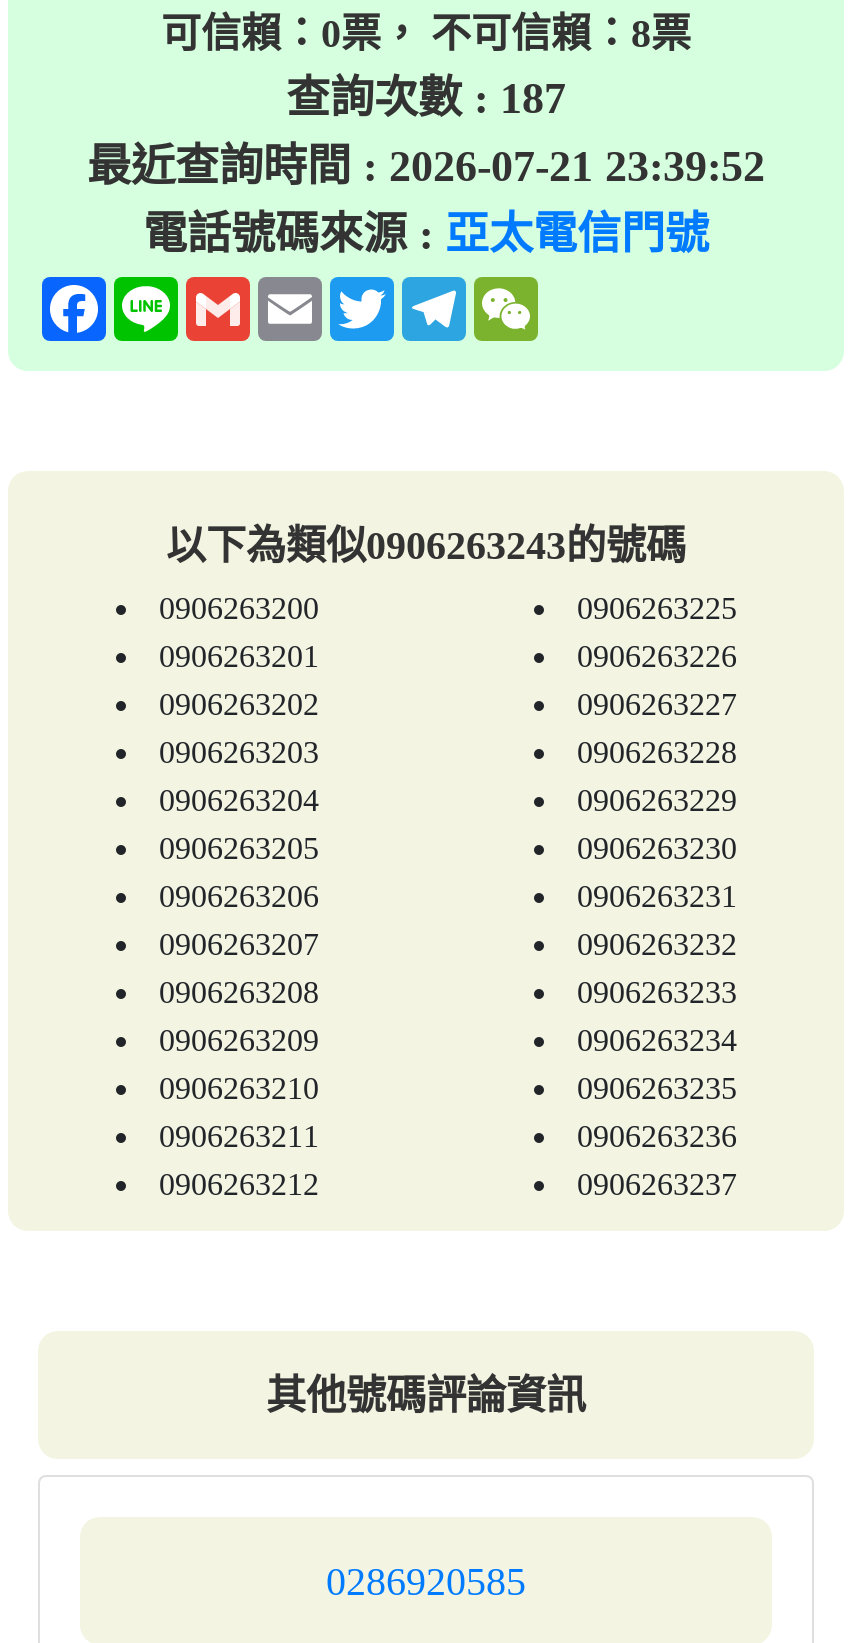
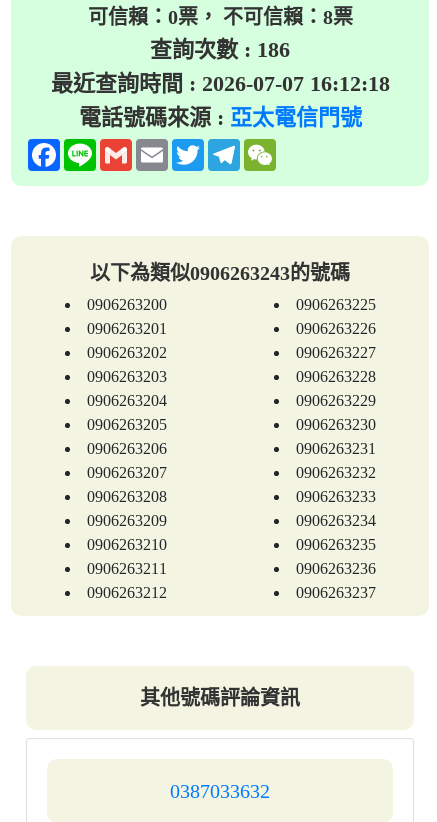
[286,74,566,124] 查詢次數 : 187 -> [150,37,290,62] 查詢次數 : 186
[87,142,765,192] 最近查詢時間 : 2026-07-21 23:39:52 -> [50,71,389,96] 最近查詢時間 : 2026-07-07 16:12:18
[326,1560,526,1604] 0286920585 -> [170,780,270,802] 0387033632

